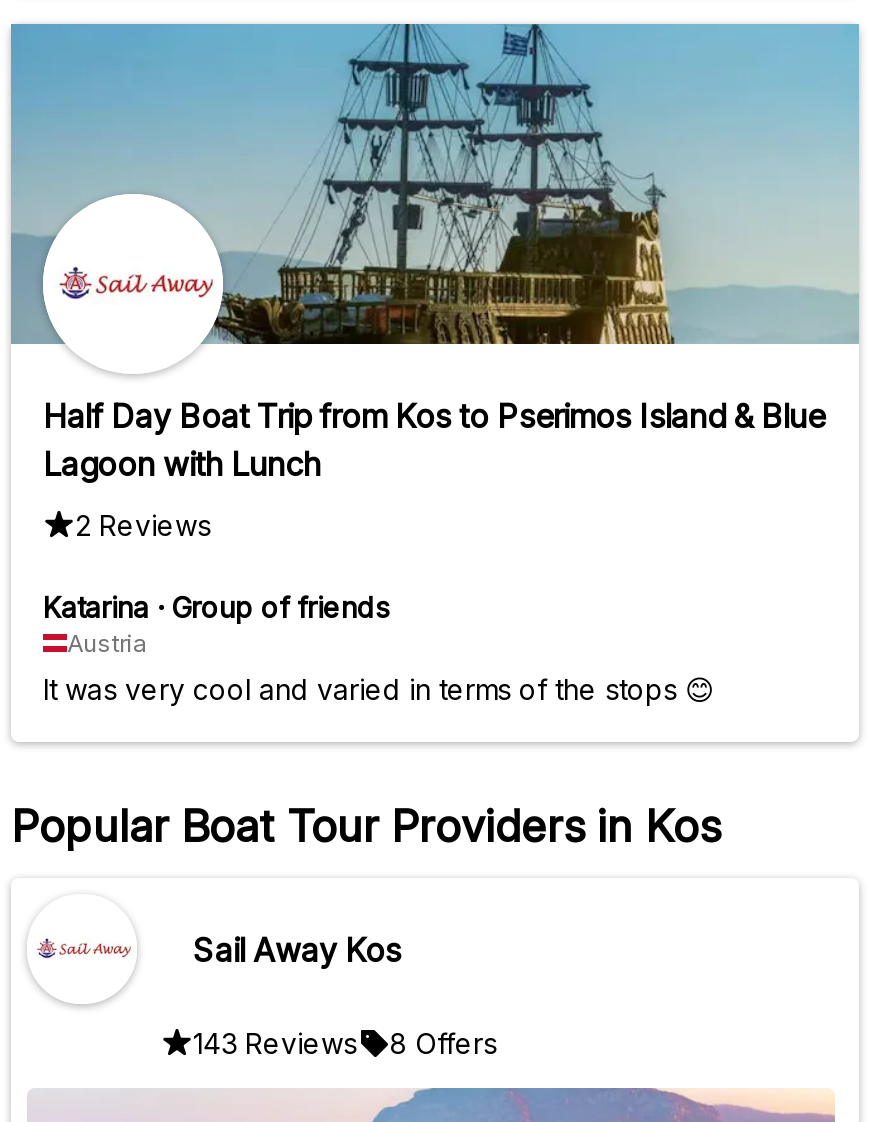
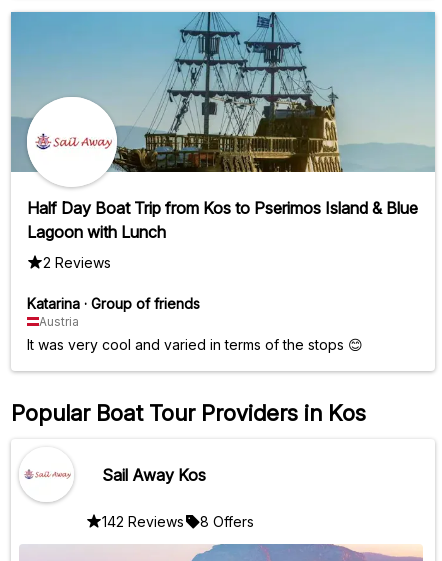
[193,1026,497,1060] 143 Reviews 8 Offers -> [102,513,254,530] 142 Reviews 8 Offers

